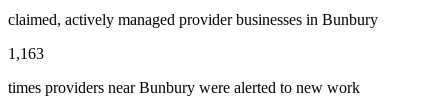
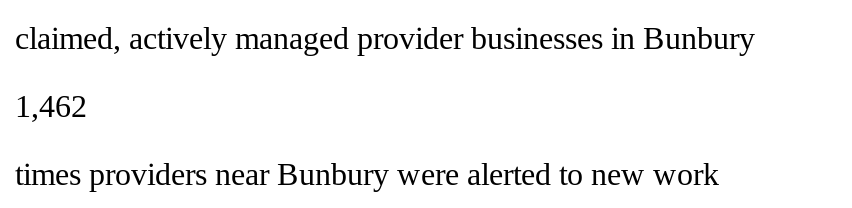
[8,45,44,62] 1,163 -> [15,89,87,123] 1,462

